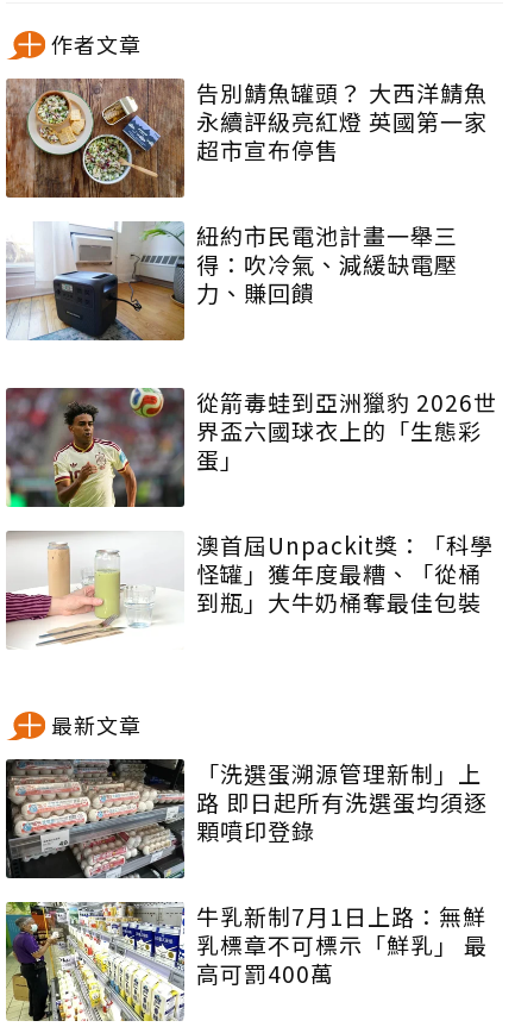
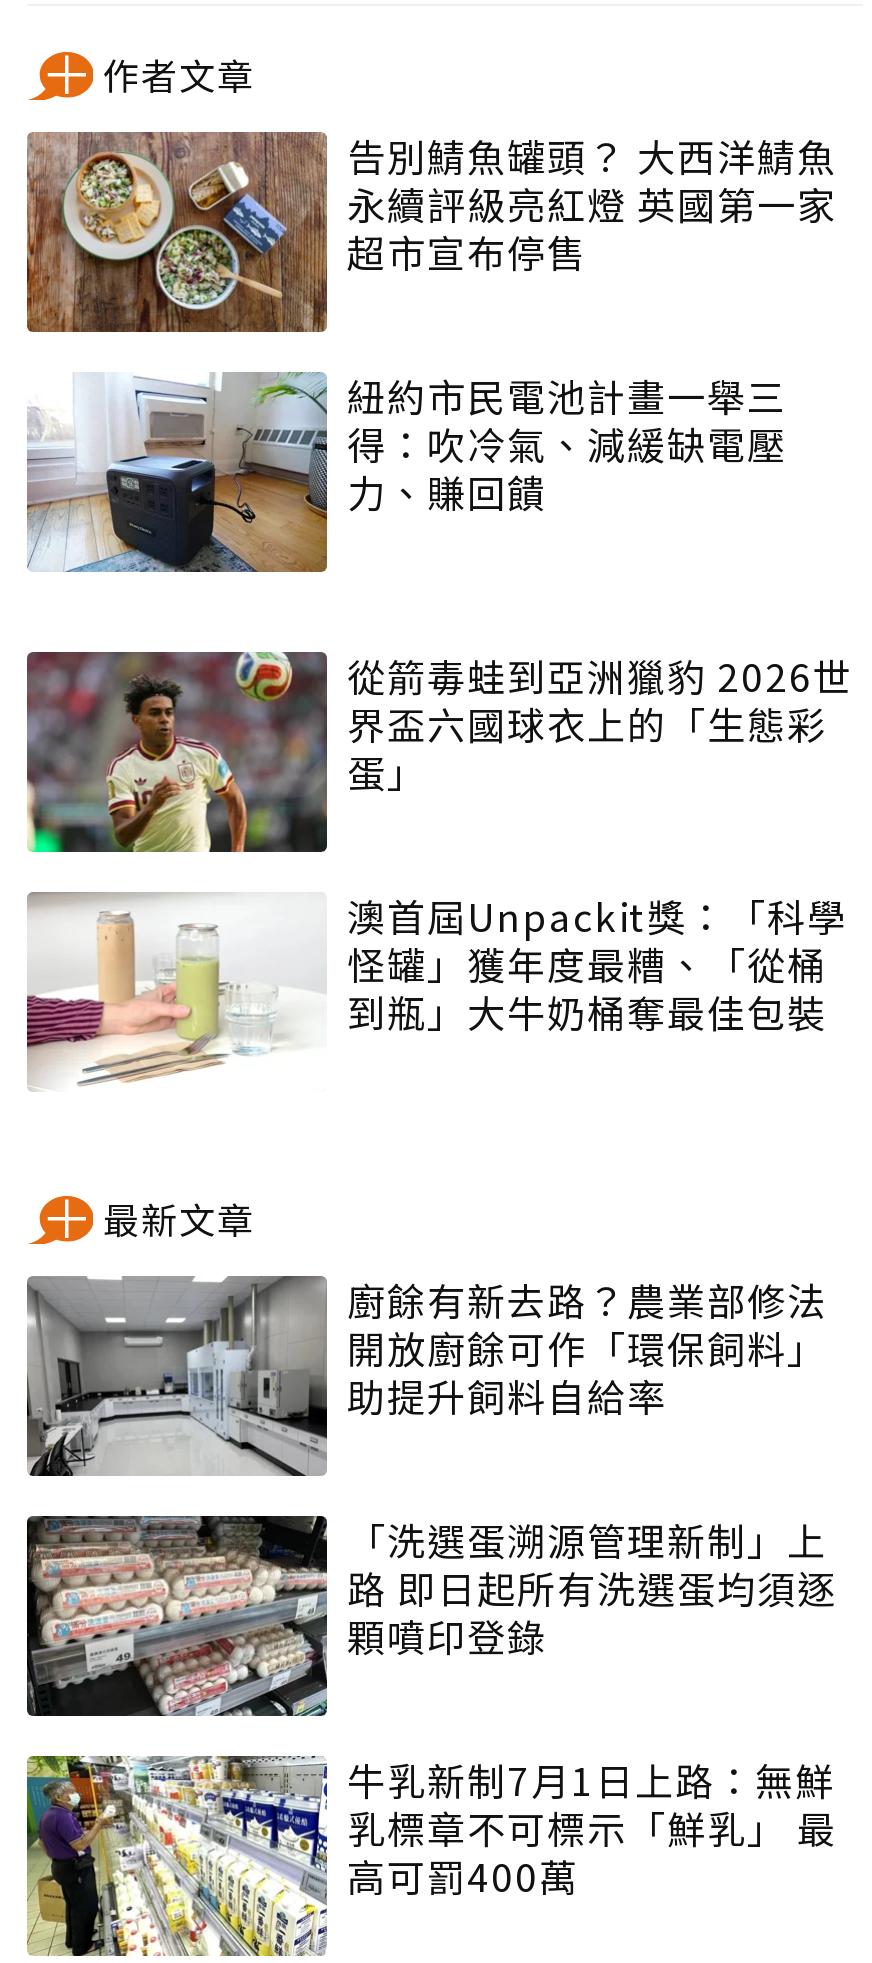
none -> [25,1272,827,1476] [image] | 廚餘有新去路？農業部修法 | 開放廚餘可作「環保飼料」 | 助提升飼料自給率

